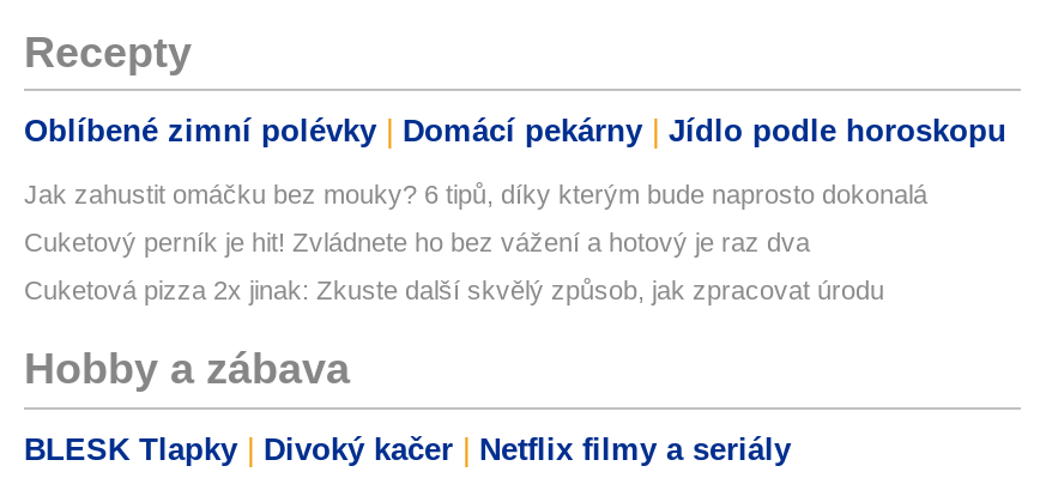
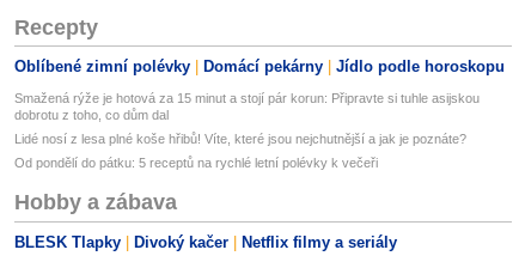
[24,181,927,209] Jak zahustit omáčku bez mouky? 6 tipů, díky kterým bude naprosto dokonalá -> [14,91,480,123] Smažená rýže je hotová za 15 minut a stojí pár korun: Připravte si tuhle asijskou | dobrotu z toho, co dům dal
[24,229,810,257] Cuketový perník je hit! Zvládnete ho bez vážení a hotový je raz dva -> [14,132,466,146] Lidé nosí z lesa plné koše hřibů! Víte, které jsou nejchutnější a jak je poznáte?
[24,276,884,305] Cuketová pizza 2x jinak: Zkuste další skvělý způsob, jak zpracovat úrodu -> [14,156,378,170] Od pondělí do pátku: 5 receptů na rychlé letní polévky k večeři

